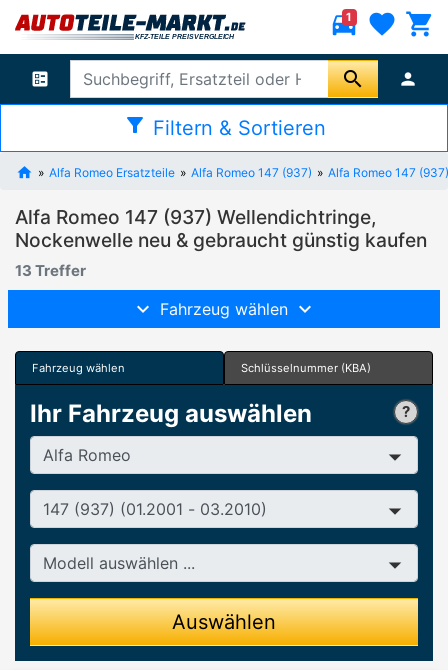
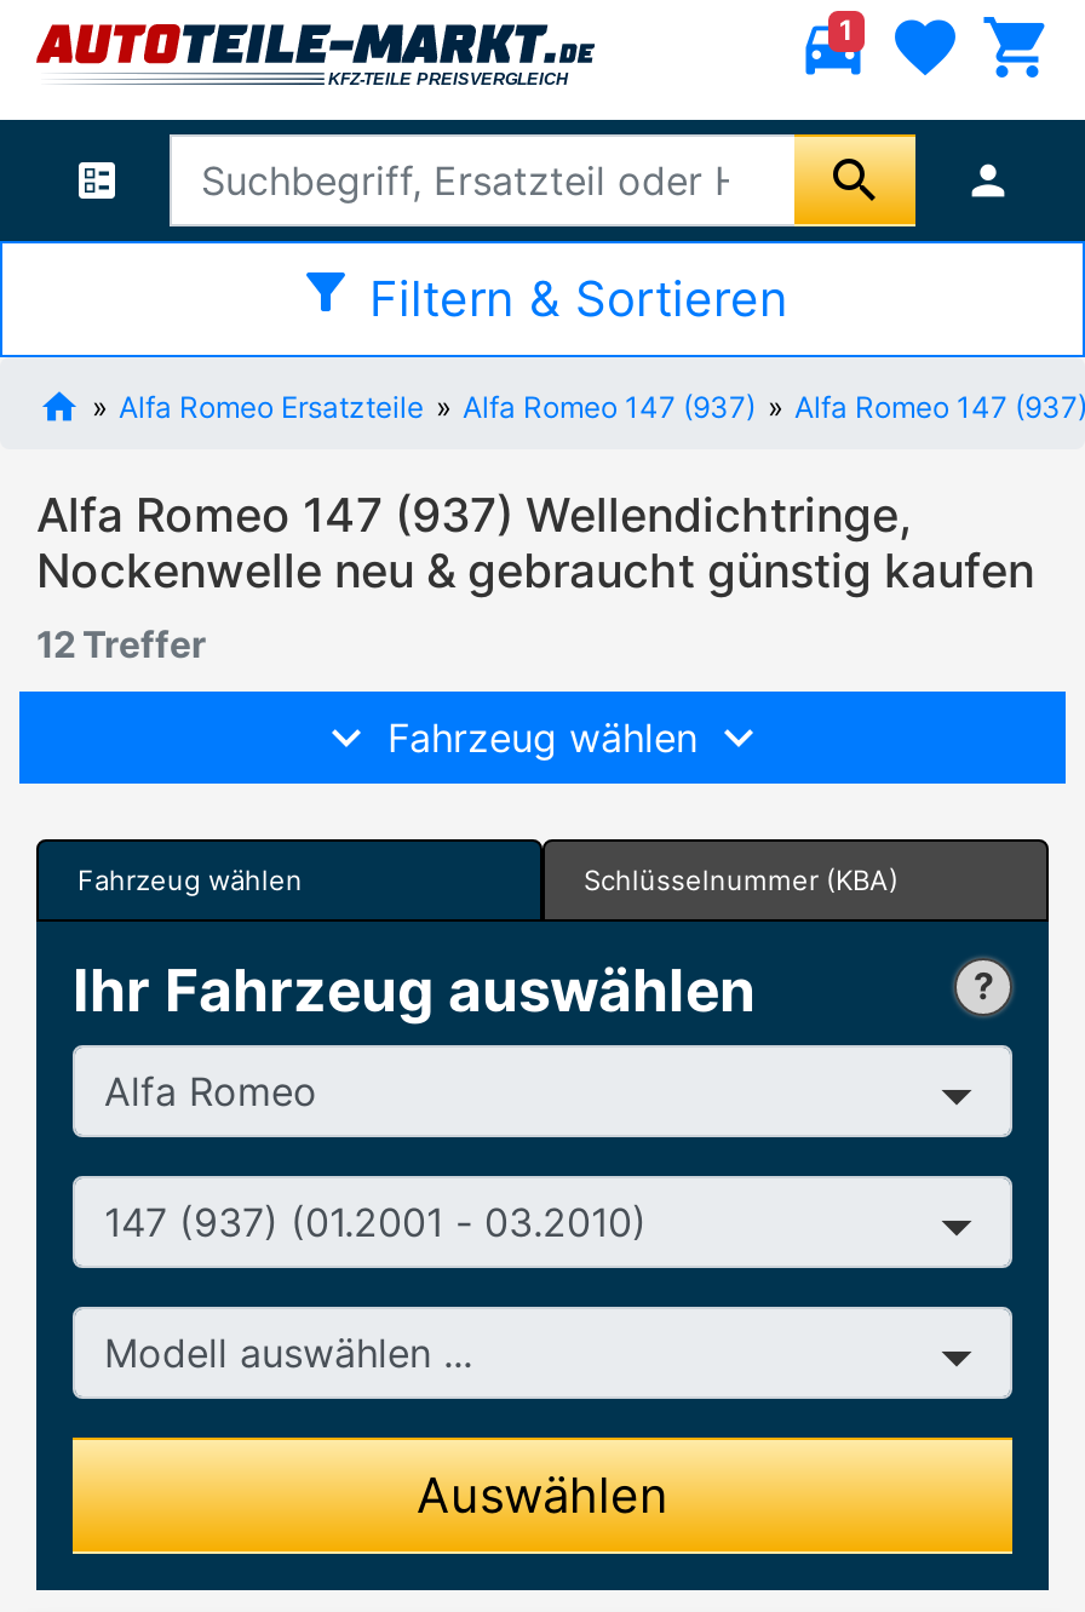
[15,261,86,280] 13 Treffer -> [36,621,206,667] 12 Treffer

